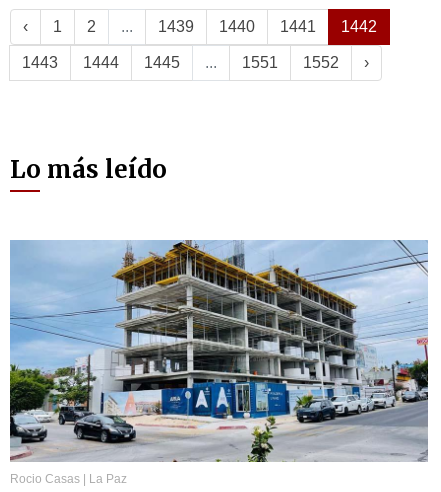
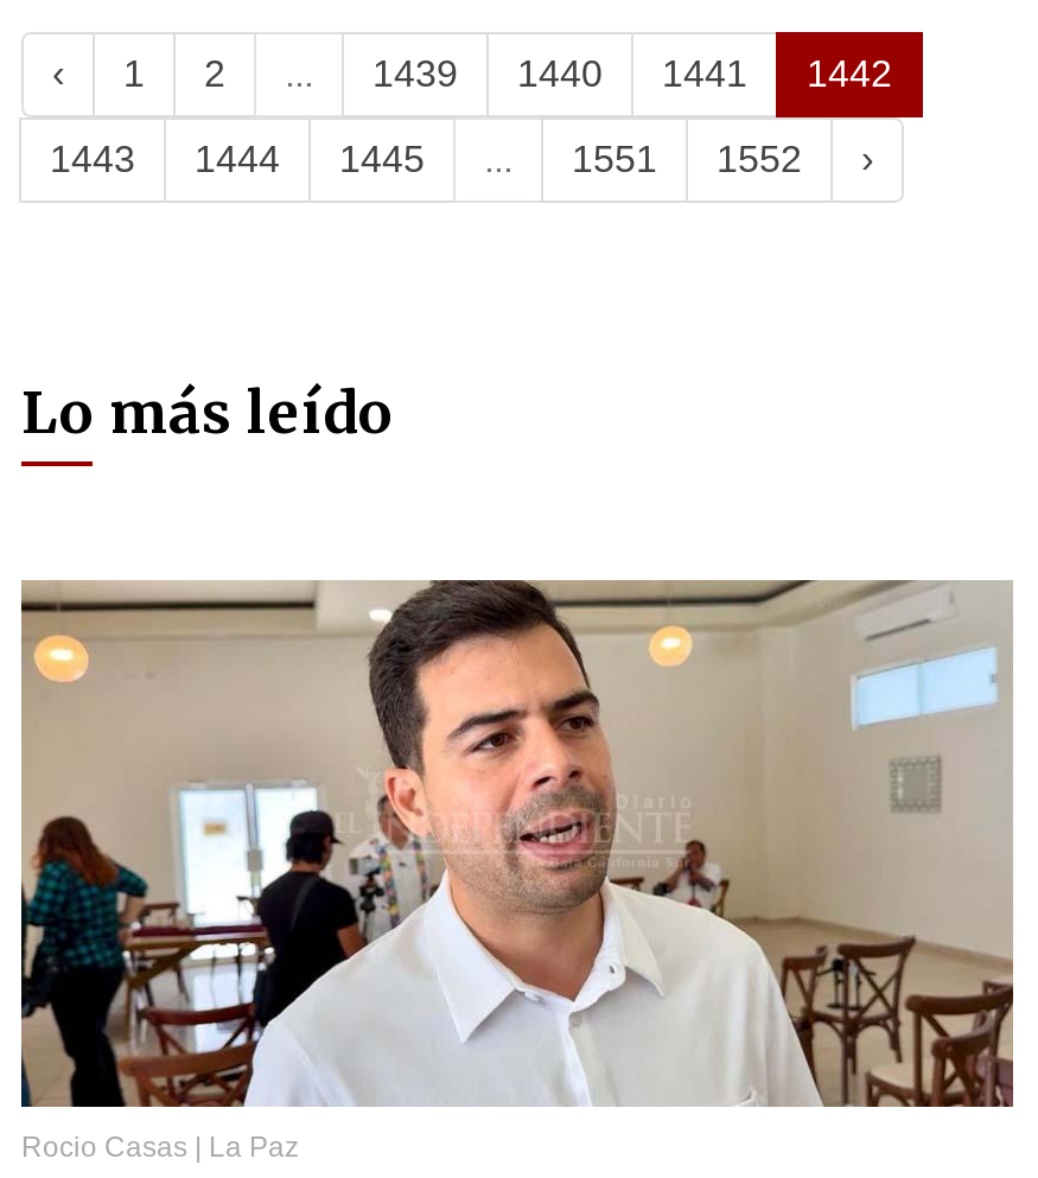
[9,240,428,463] [image] -> [19,578,1015,1109] [image]

